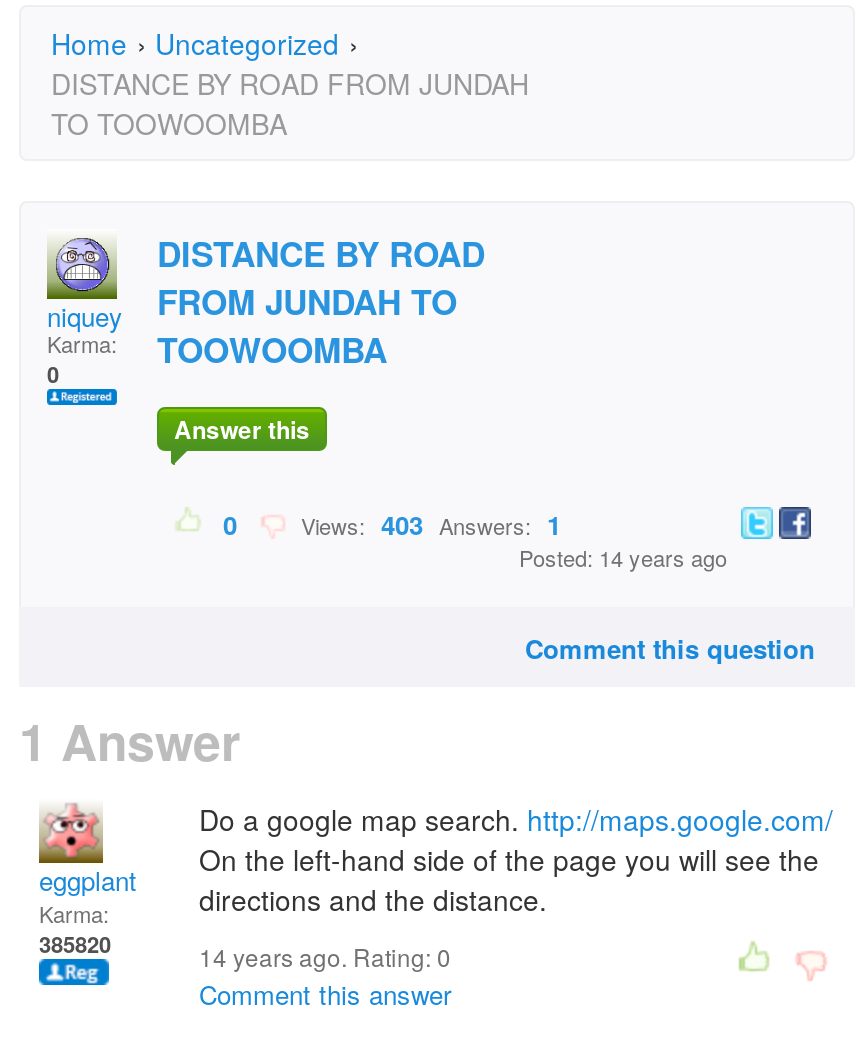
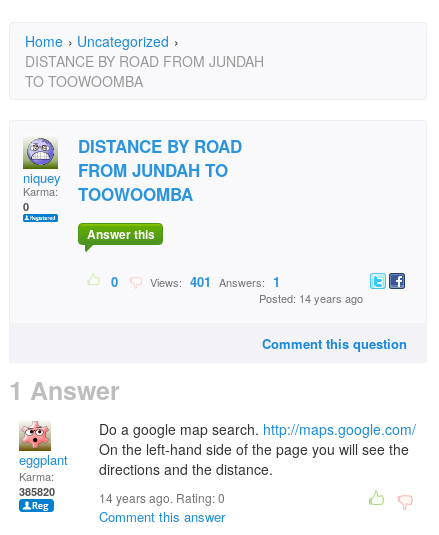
[289,505,561,543] Views: 403 Answers: 1 -> [144,272,280,291] Views: 401 Answers: 1

